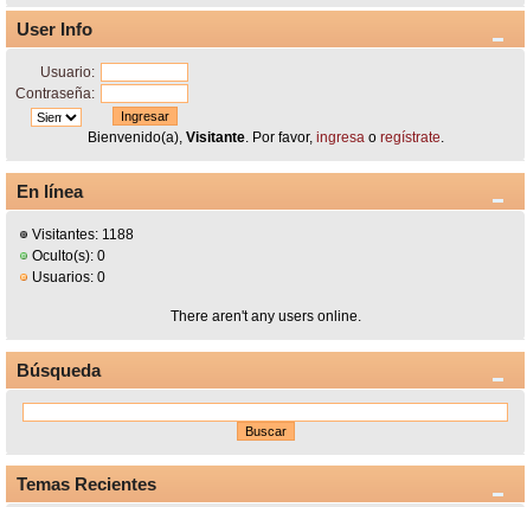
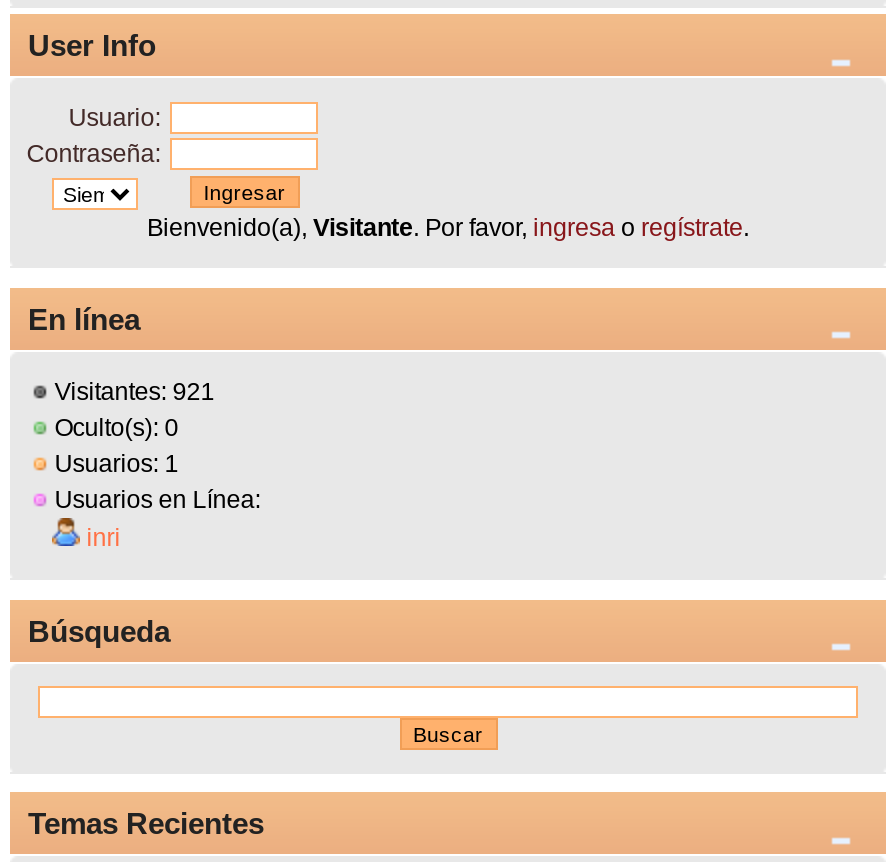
[29,226,134,243] Visitantes: 1188 -> [48,378,214,406] Visitantes: 921
[29,269,361,324] Usuarios: 0 | There aren't any users online. -> [48,450,260,552] Usuarios: 1 | Usuarios en Línea: | inri

